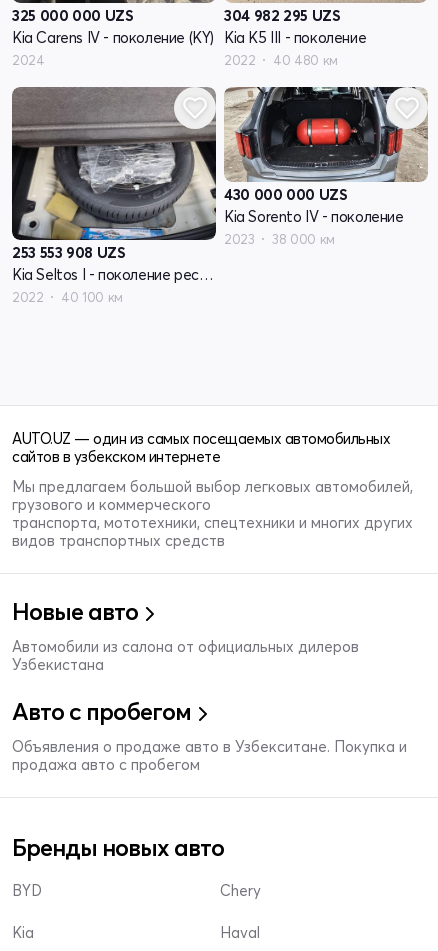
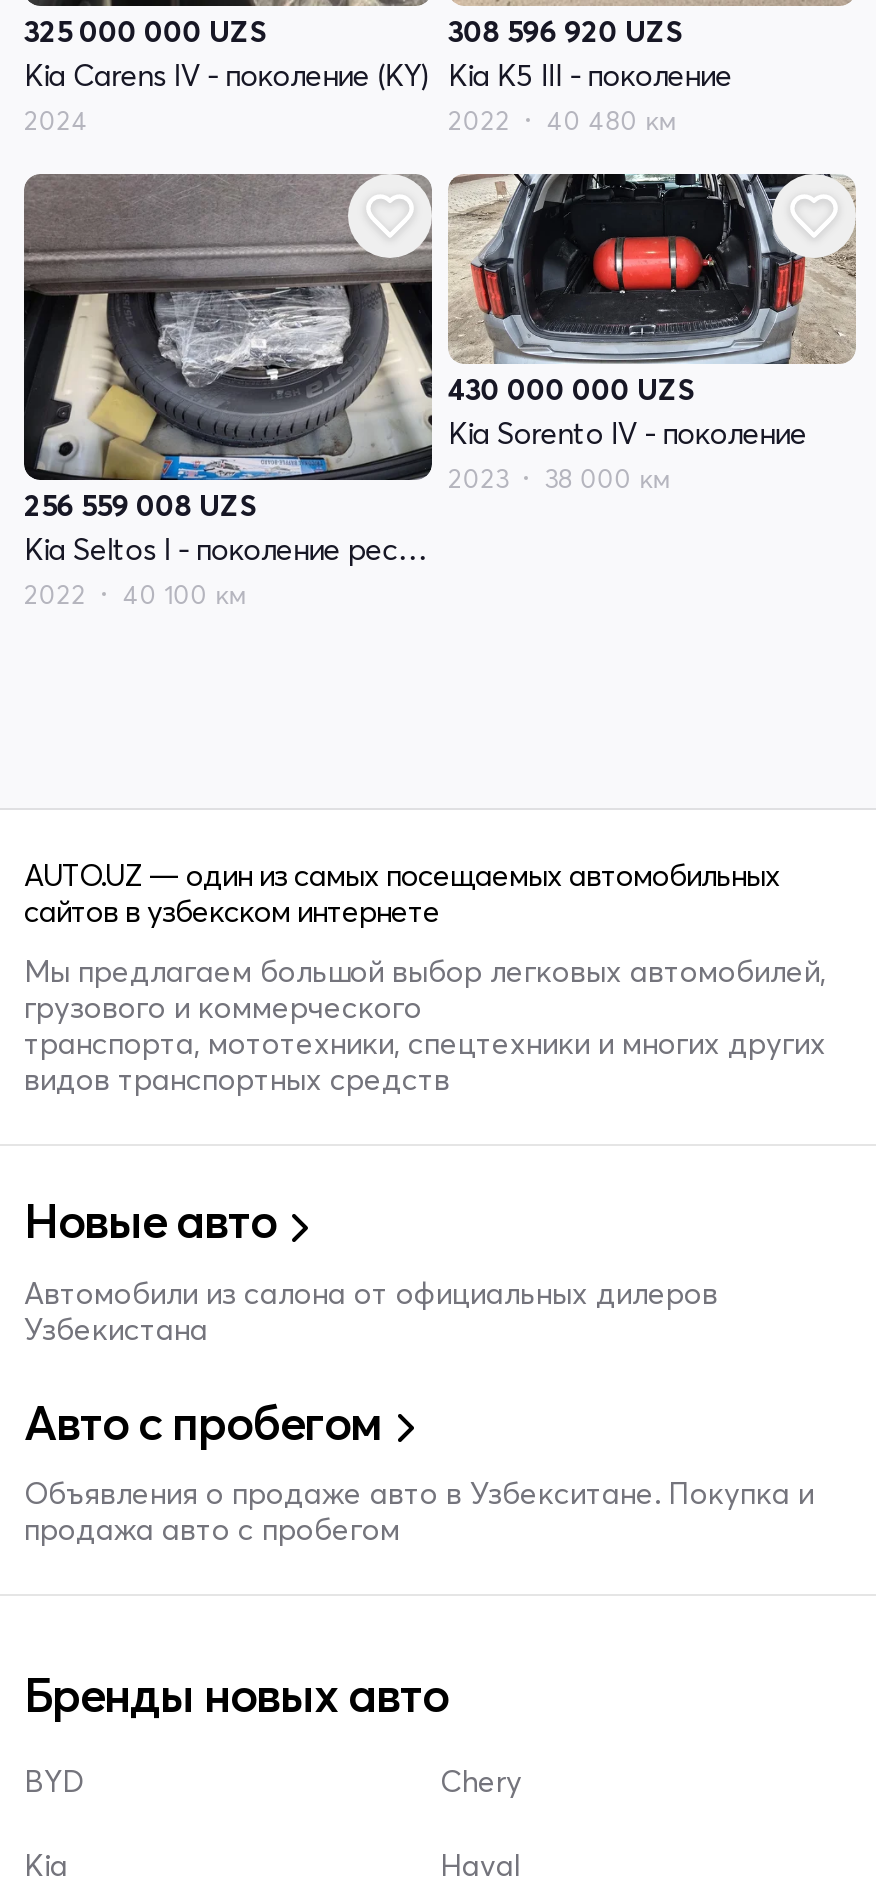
[224,6,340,25] 304 982 295 UZS -> [448,13,683,51] 308 596 920 UZS
[12,243,125,262] 253 553 908 UZS -> [24,487,257,525] 256 559 008 UZS

